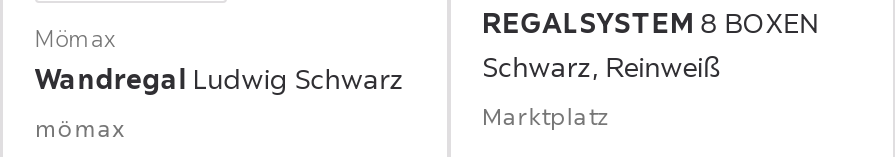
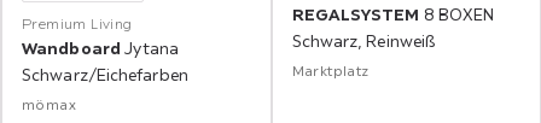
[35,23,115,53] Mömax -> [22,14,132,32] Premium Living
[35,61,404,97] Wandregal Ludwig Schwarz -> [22,37,188,85] Wandboard Jytana | Schwarz/Eichefarben

